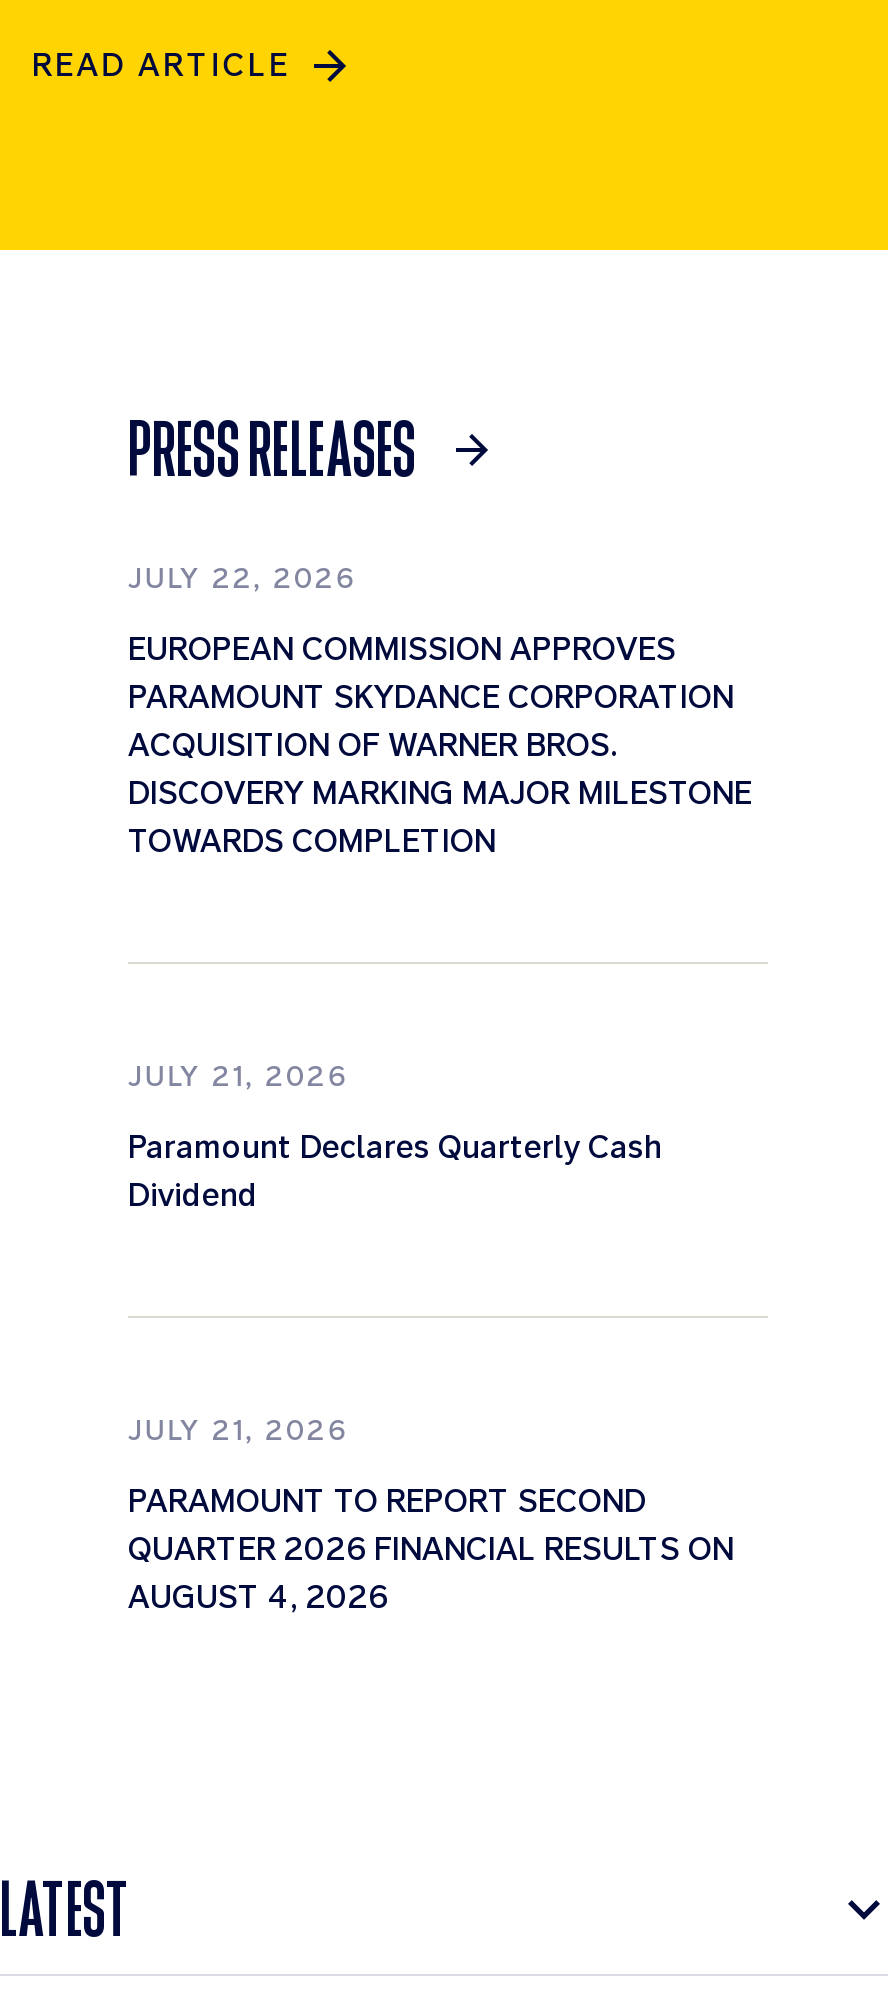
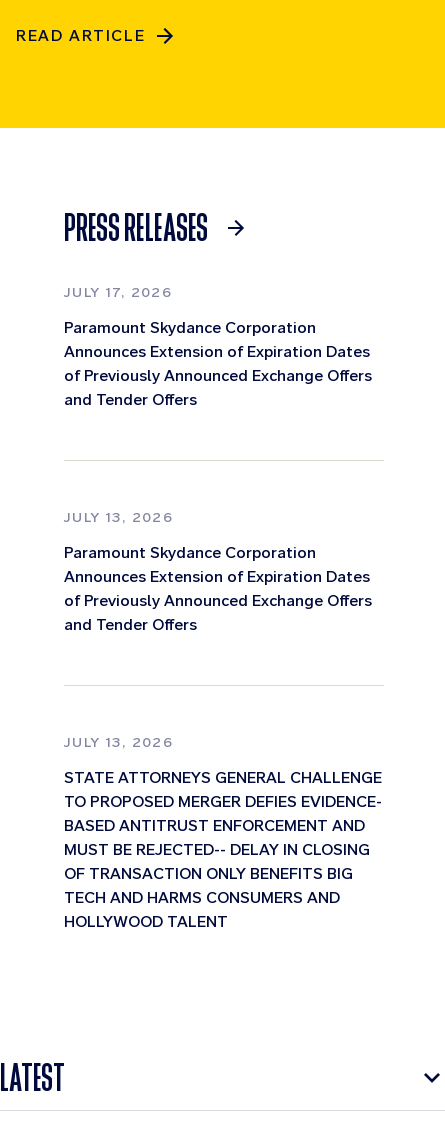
[128,561,356,593] JULY 22, 2026 -> [64,284,172,300] JULY 17, 2026
[128,629,752,859] EUROPEAN COMMISSION APPROVES | PARAMOUNT SKYDANCE CORPORATION | ACQUISITION OF WARNER BROS. | DISCOVERY MARKING MAJOR MILESTONE | TOWARDS COMPLETION -> [64,318,372,409] Paramount Skydance Corporation | Announces Extension of Expiration Dates | of Previously Announced Exchange Offers | and Tender Offers
[128,1059,348,1091] JULY 21, 2026 -> [64,509,173,525] JULY 13, 2026
[128,1127,662,1213] Paramount Declares Quarterly Cash | Dividend -> [64,543,372,634] Paramount Skydance Corporation | Announces Extension of Expiration Dates | of Previously Announced Exchange Offers | and Tender Offers
[128,1413,348,1445] JULY 21, 2026 -> [64,734,173,750] JULY 13, 2026
[128,1481,734,1615] PARAMOUNT TO REPORT SECOND | QUARTER 2026 FINANCIAL RESULTS ON | AUGUST 4, 2026 -> [64,768,382,931] STATE ATTORNEYS GENERAL CHALLENGE | TO PROPOSED MERGER DEFIES EVIDENCE- | BASED ANTITRUST ENFORCEMENT AND | MUST BE REJECTED-- DELAY IN CLOSING | OF TRANSACTION ONLY BENEFITS BIG | TECH AND HARMS CONSUMERS AND | HOLLYWOOD TALENT

